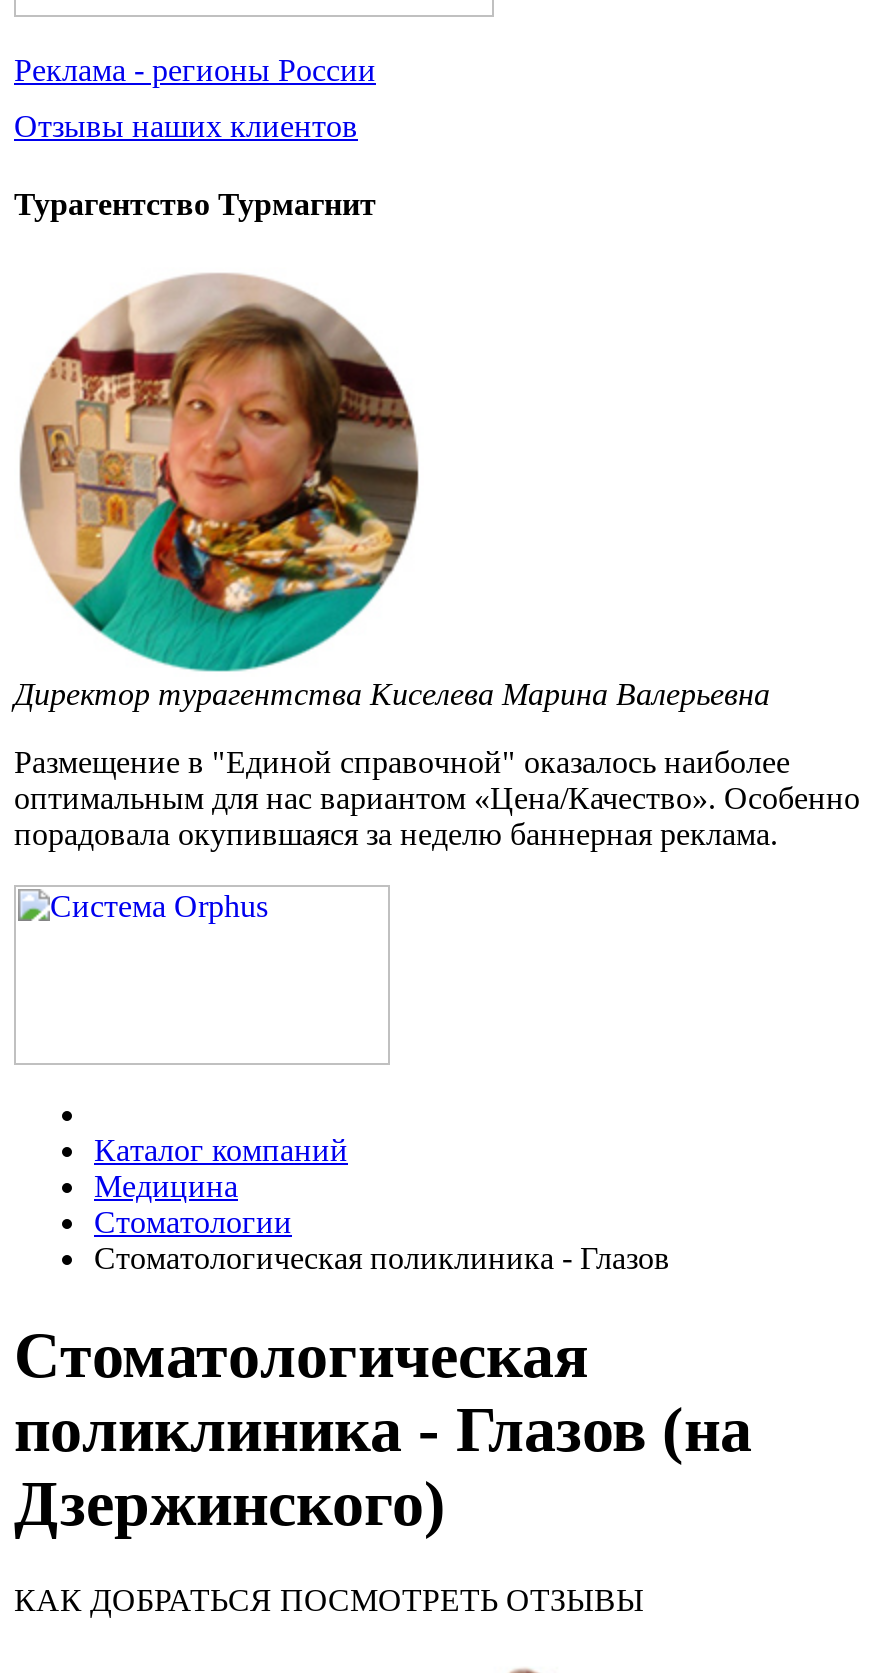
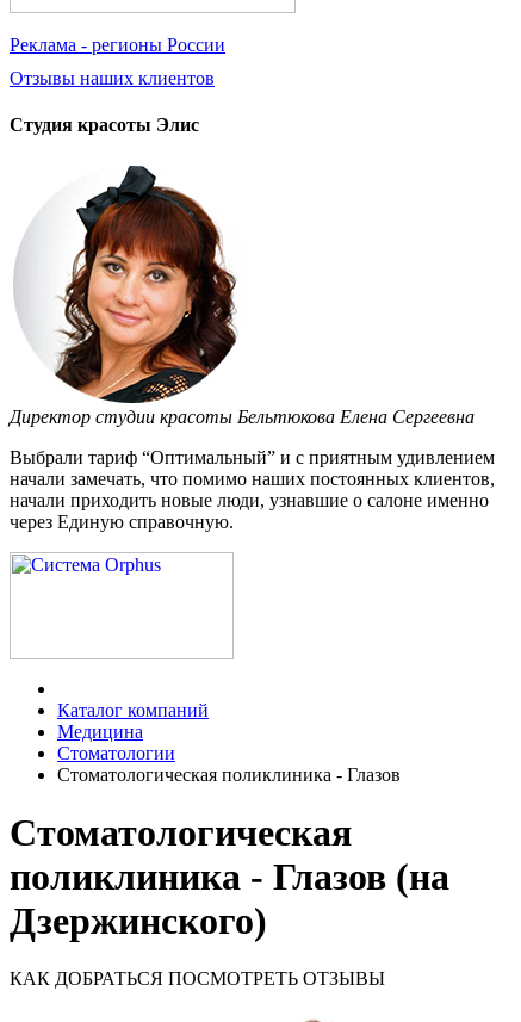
[14,188,376,222] Турагентство Турмагнит -> [10,115,199,135] Студия красоты Элис
[14,273,770,710] [image] | Директор турагентства Киселева Марина Валерьевна -> [10,166,475,426] [image] | Директор студии красоты Бельтюкова Елена Сергеевна
[14,744,860,850] Размещение в "Единой справочной" оказалось наиболее | оптимальным для нас вариантом «Цена/Качество». Особенно | порадовала окупившаяся за неделю баннерная реклама. -> [10,447,495,531] Выбрали тариф “Оптимальный” и с приятным удивлением | начали замечать, что помимо наших постоянных клиентов, | начали приходить новые люди, узнавшие о салоне именно | через Единую справочную.

